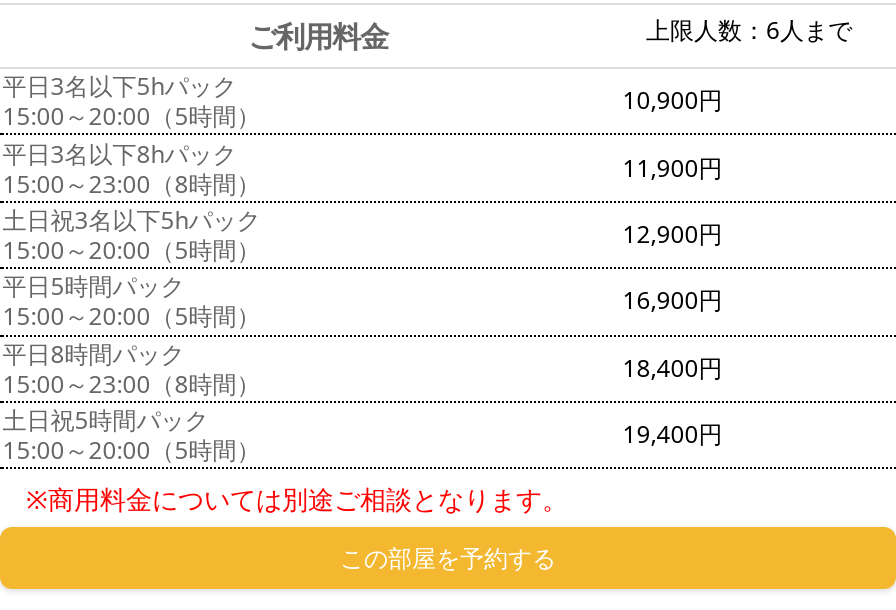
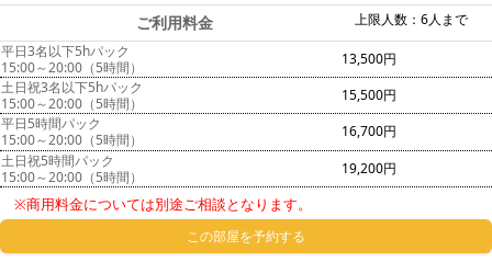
[2,83,723,200] 10,900円 | 平日3名以下8hパック | 15:00～23:00（8時間） | 11,900円 -> [342,49,397,68] 13,500円
[623,217,723,251] 12,900円 -> [342,86,397,104] 15,500円
[2,284,723,400] 16,900円 | 平日8時間パック | 15:00～23:00（8時間） | 18,400円 -> [342,122,397,141] 16,700円
[623,417,723,451] 19,400円 -> [342,159,397,177] 19,200円

